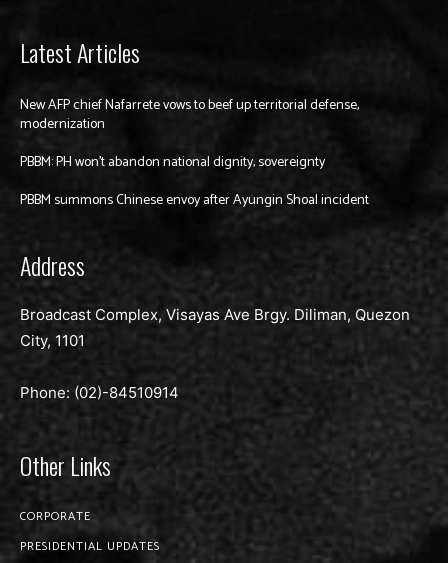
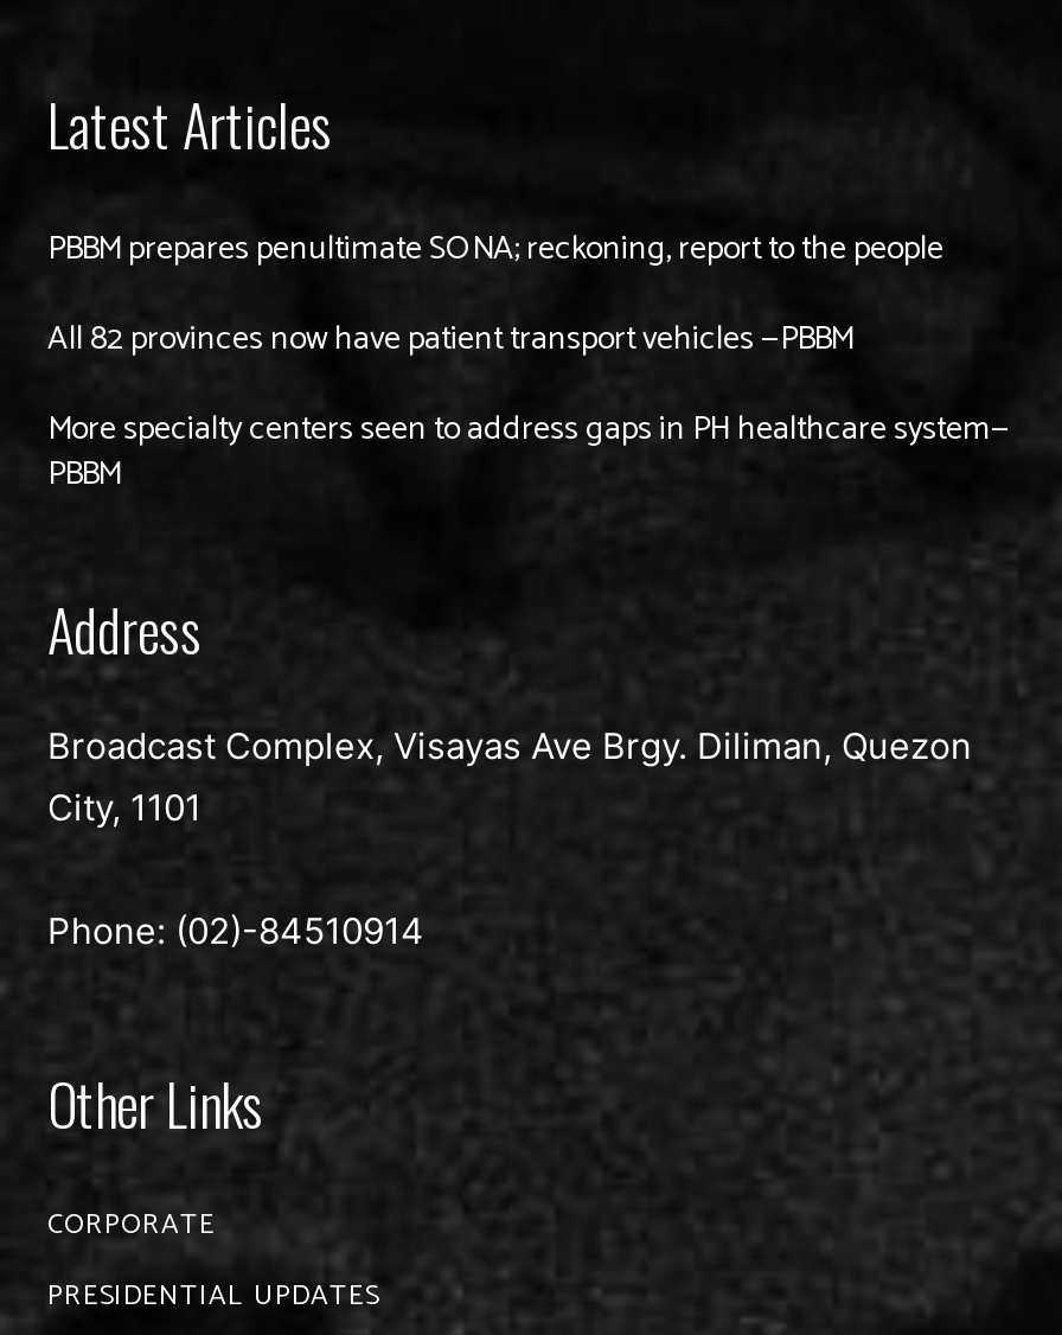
[20,94,359,136] New AFP chief Nafarrete vows to beef up territorial defense, | modernization -> [47,223,943,277] PBBM prepares penultimate SONA; reckoning, report to the people
[20,151,325,174] PBBM: PH won’t abandon national dignity, sovereignty -> [47,313,853,367] All 82 provinces now have patient transport vehicles —PBBM
[20,189,369,212] PBBM summons Chinese envoy after Ayungin Shoal incident -> [47,403,1010,502] More specialty centers seen to address gaps in PH healthcare system— | PBBM

